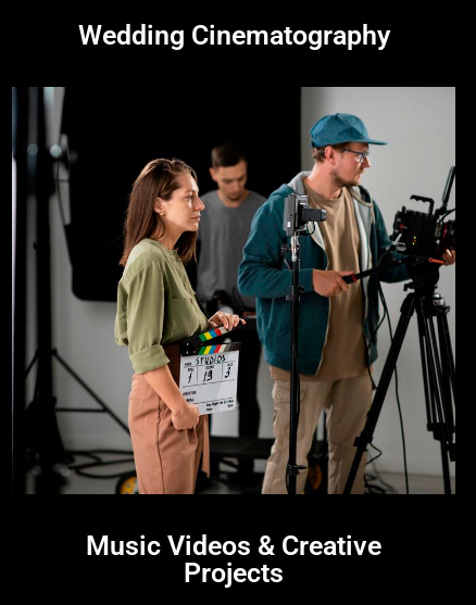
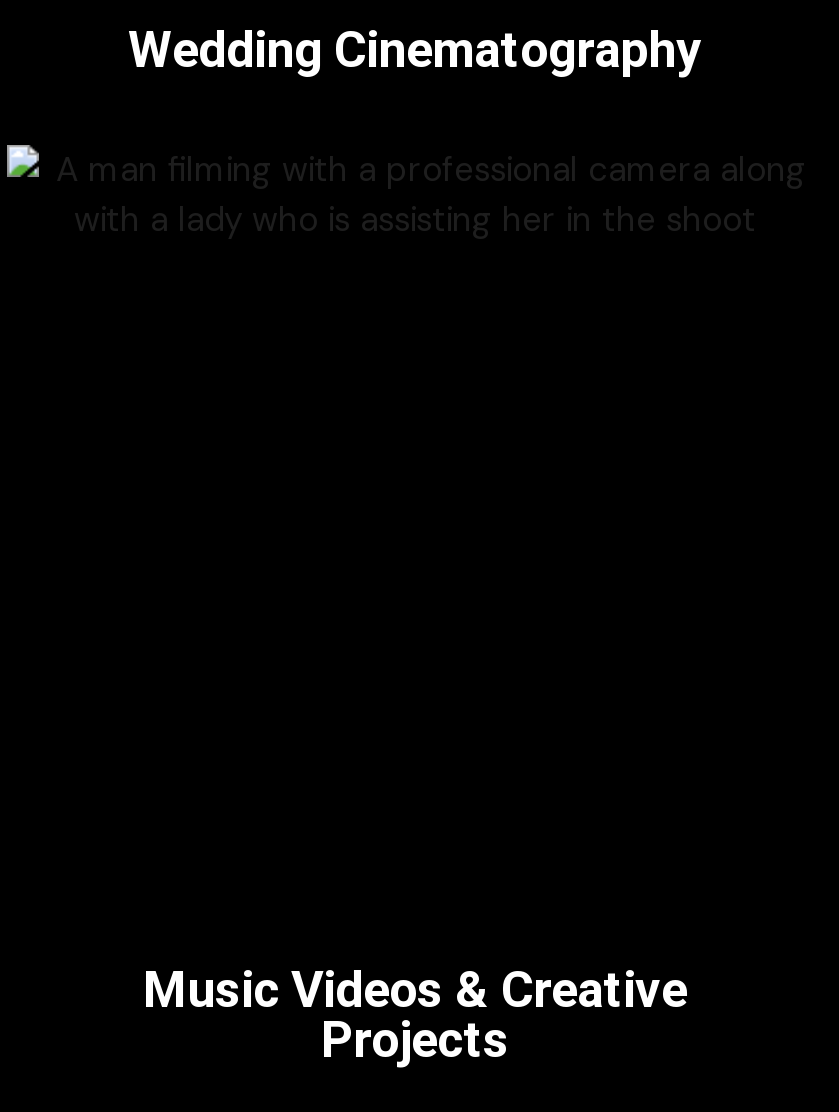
[11,86,456,495] [image] -> none

